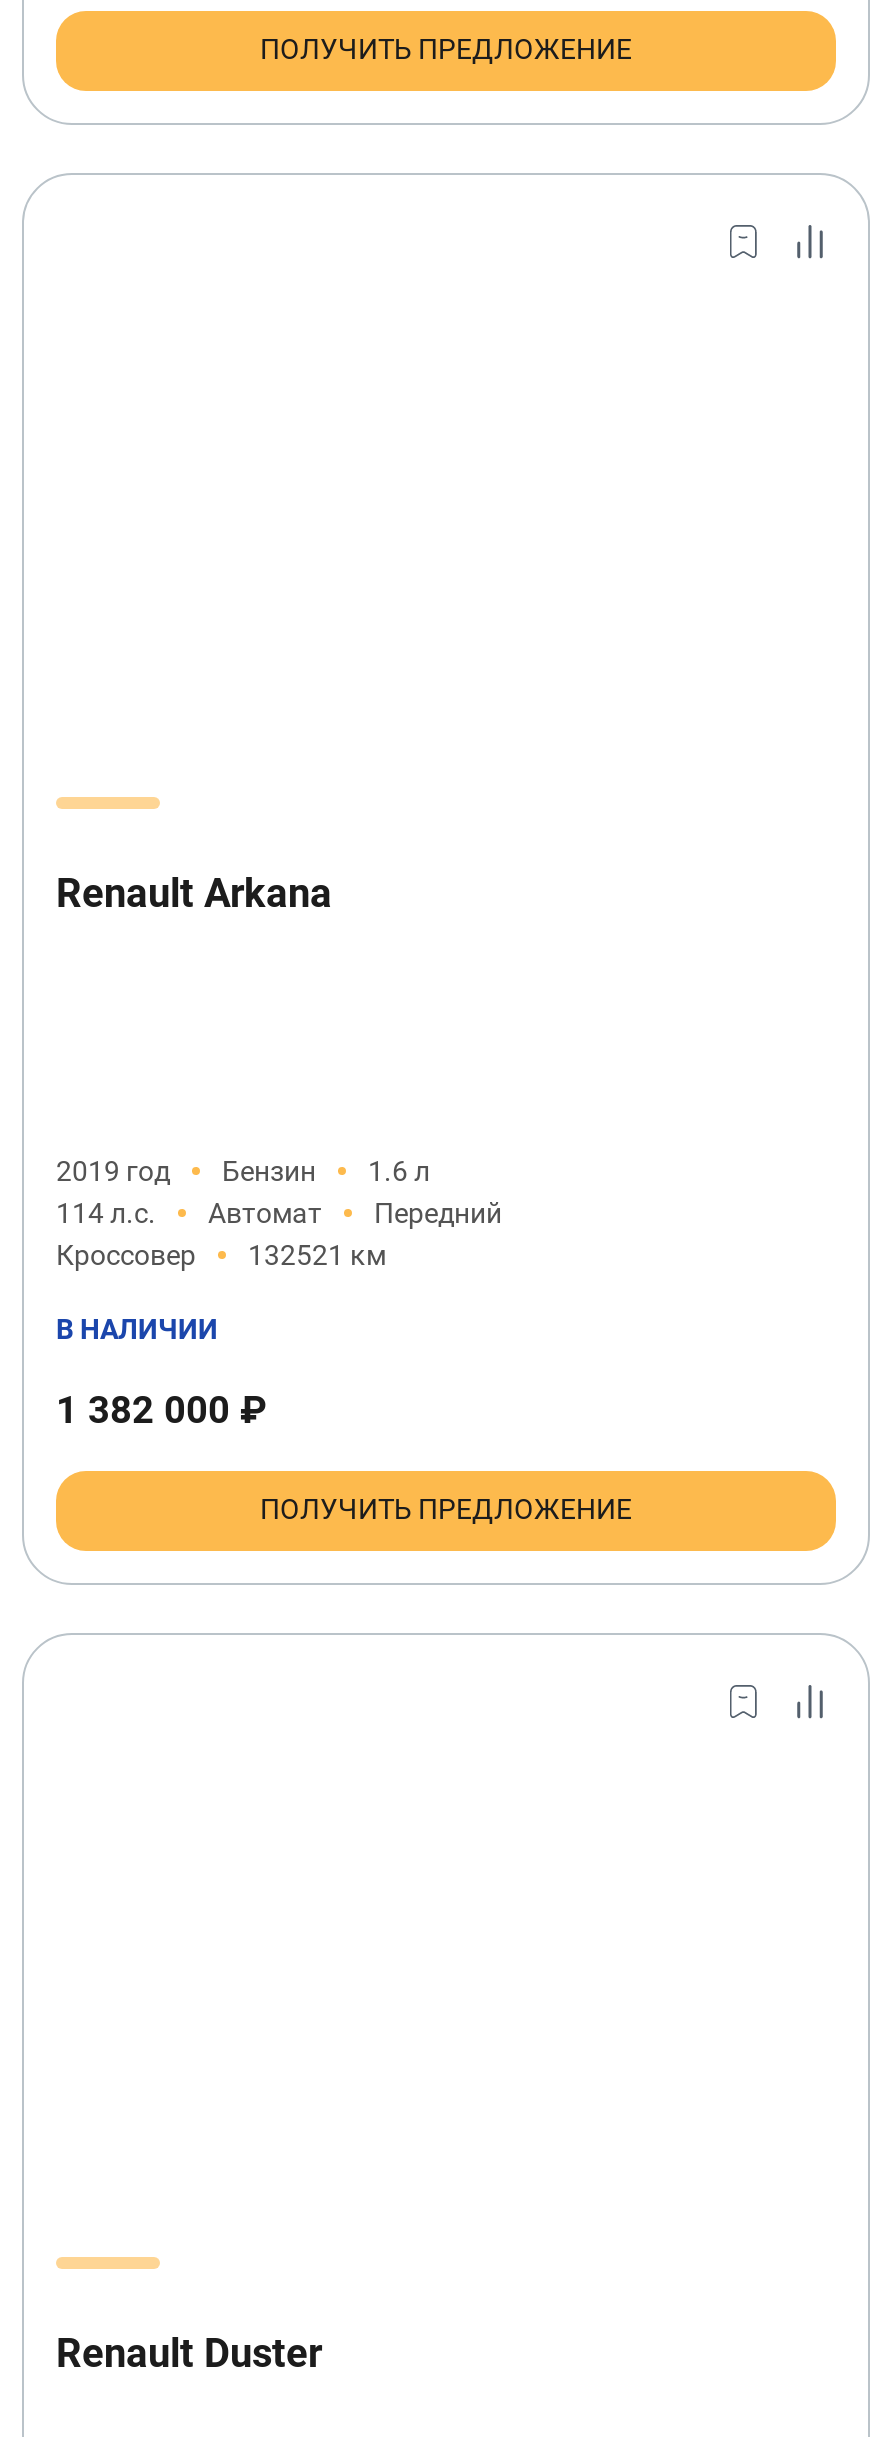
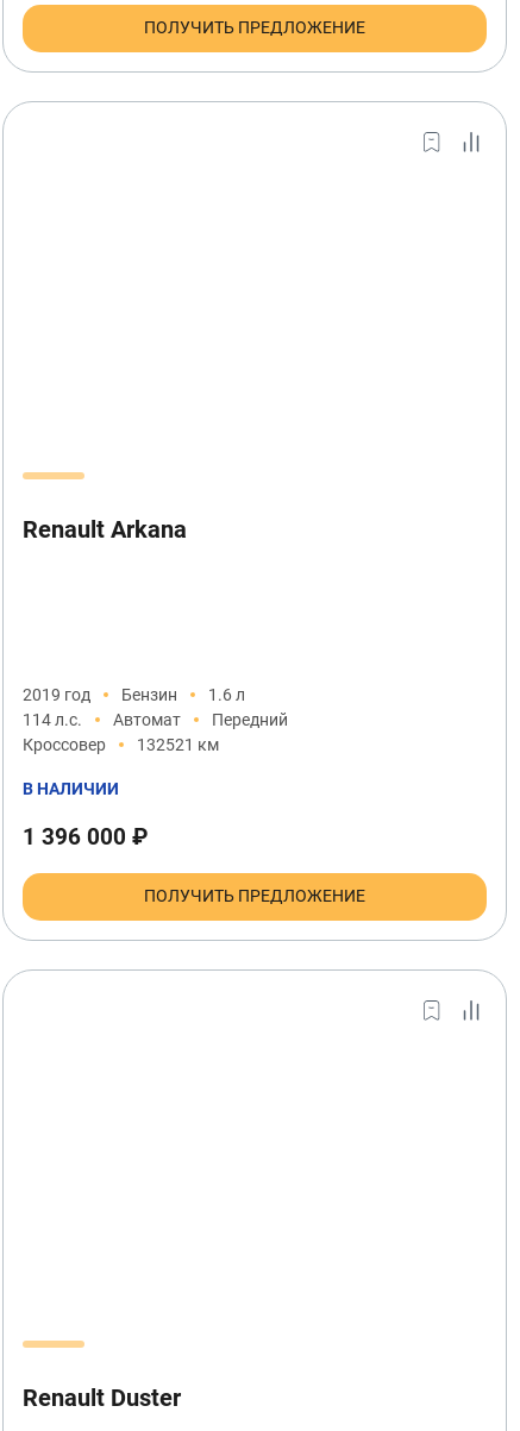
[56,1387,266,1433] 1 382 000 ₽ -> [23,823,148,850] 1 396 000 ₽

